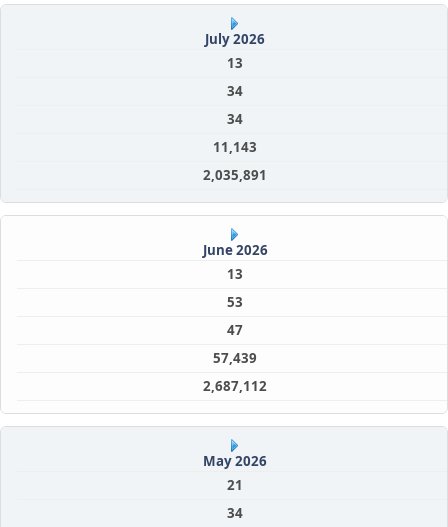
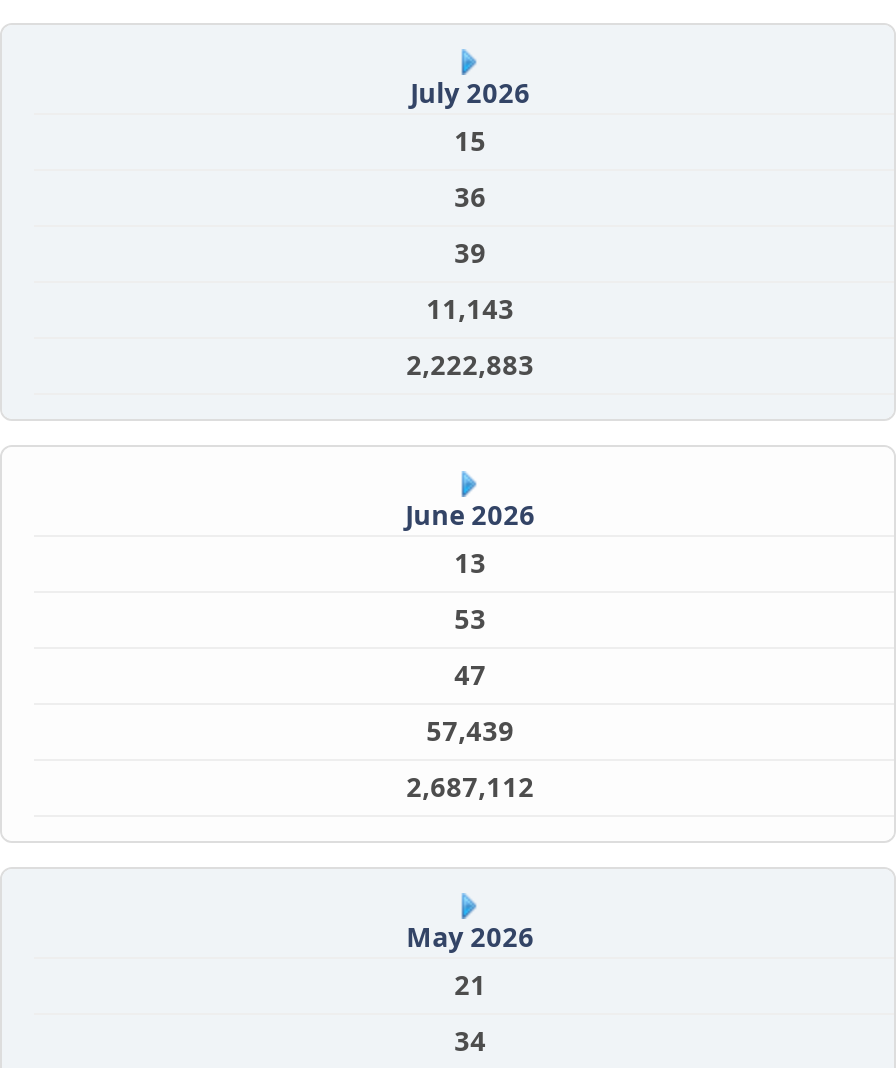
[227,54,243,72] 13 -> [454,122,486,158] 15
[227,82,243,100] 34 -> [454,178,486,214] 36
[227,110,243,128] 34 -> [454,234,486,270] 39
[203,166,267,184] 2,035,891 -> [406,346,534,382] 2,222,883

